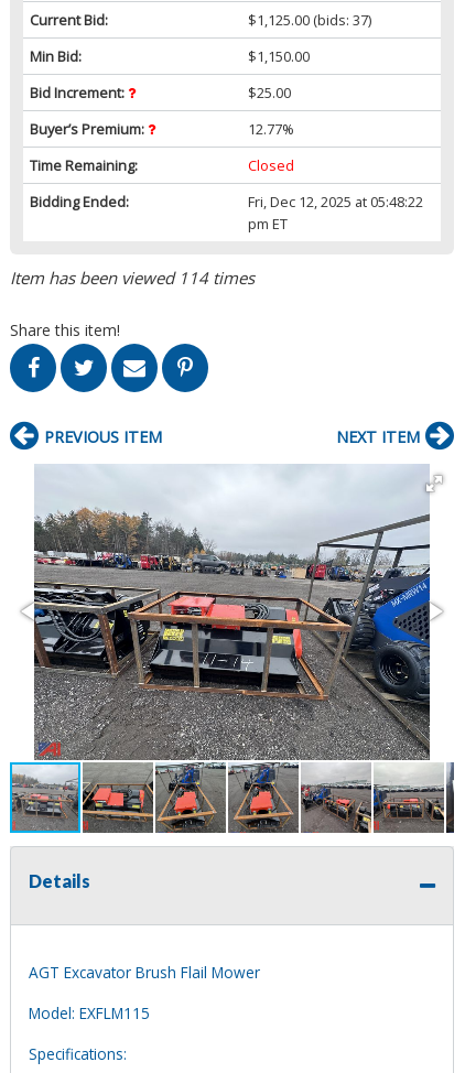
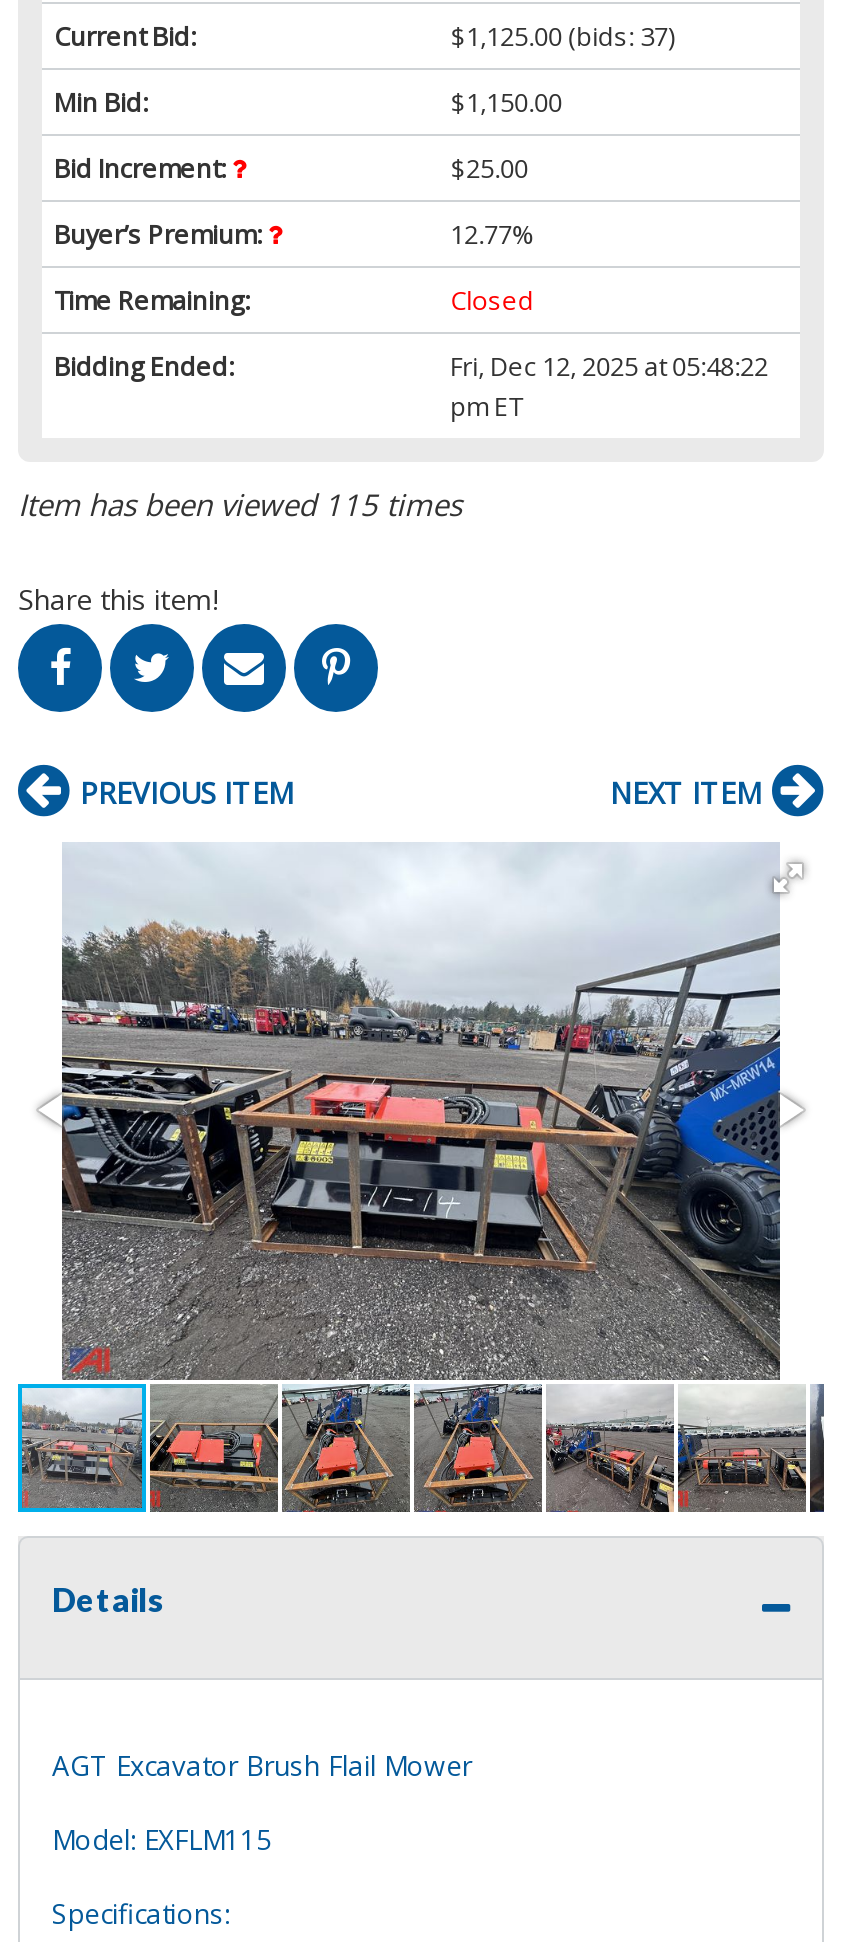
[10,266,255,288] Item has been viewed 114 times -> [18,484,462,524] Item has been viewed 115 times

